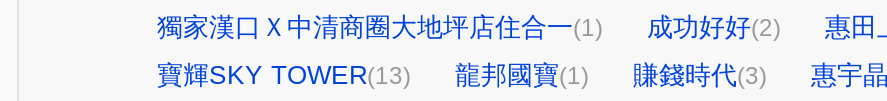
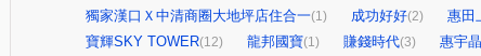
[157,60,411,90] 寶輝SKY TOWER(13) -> [86,33,223,50] 寶輝SKY TOWER(12)

